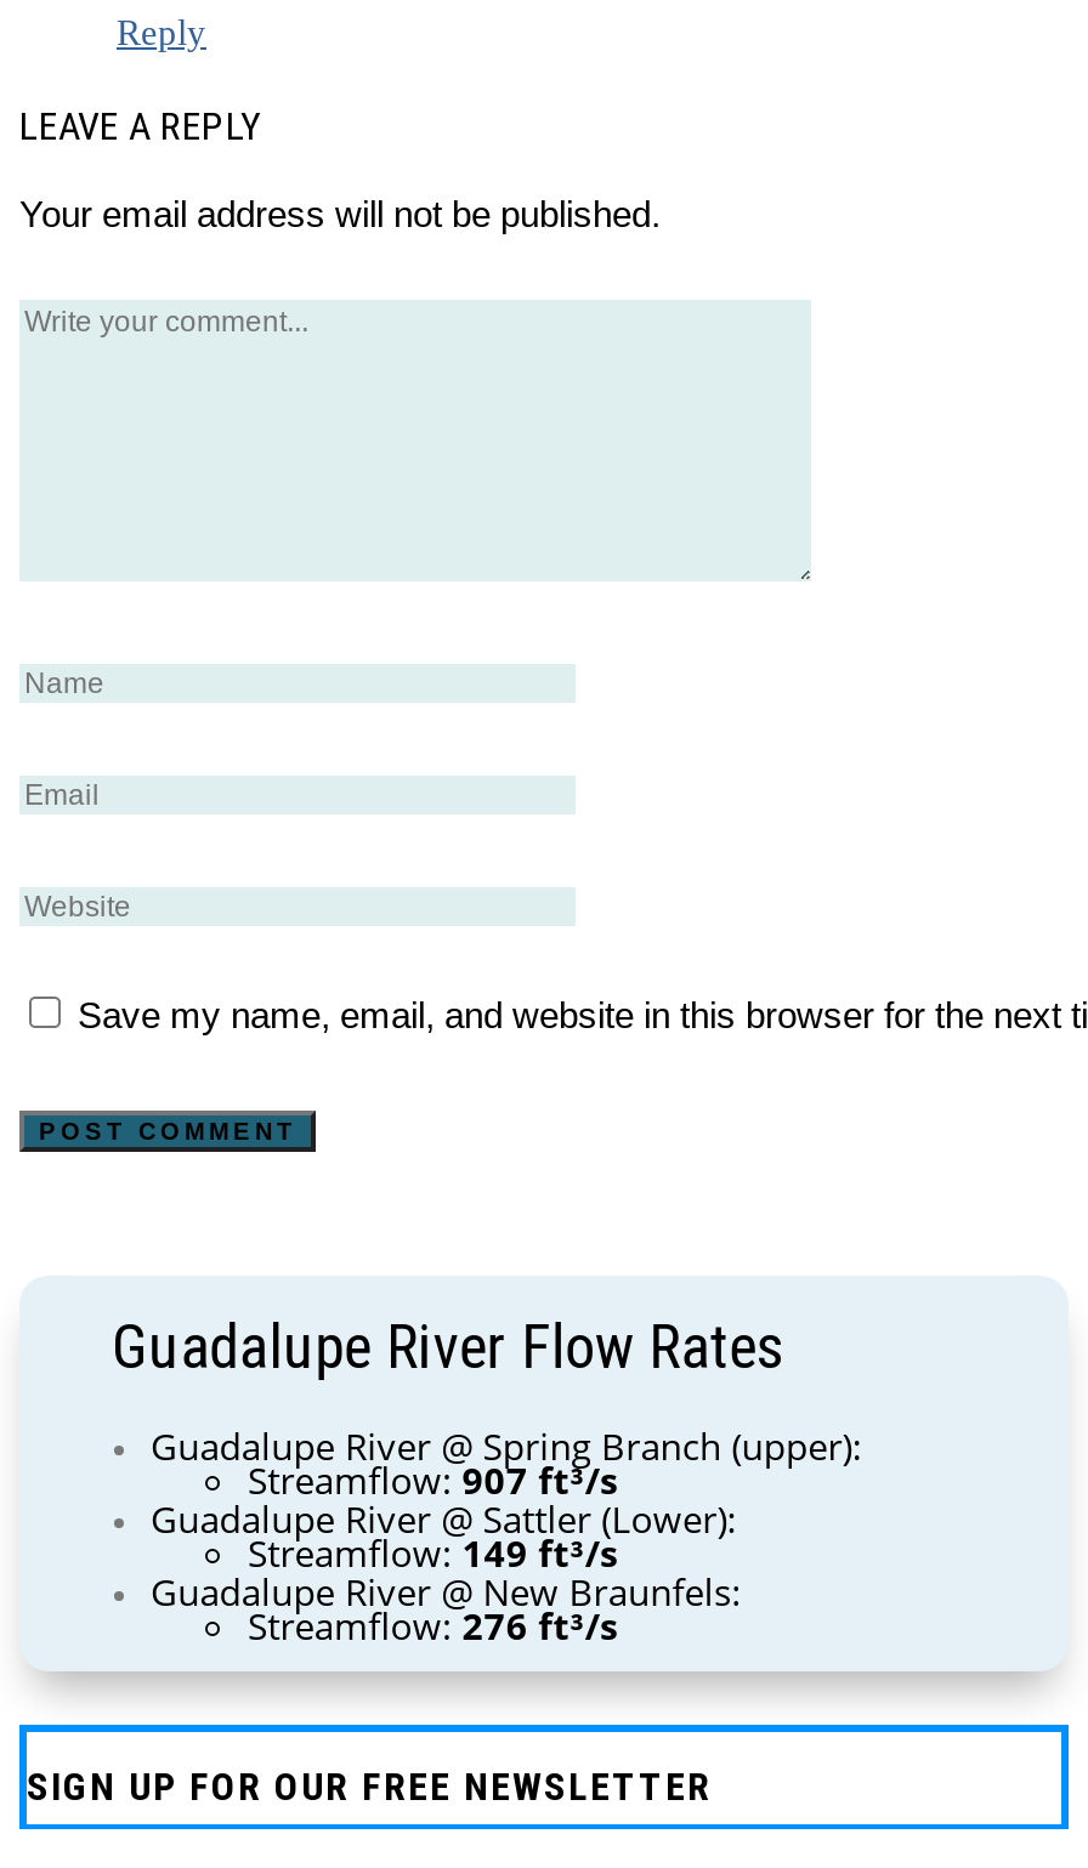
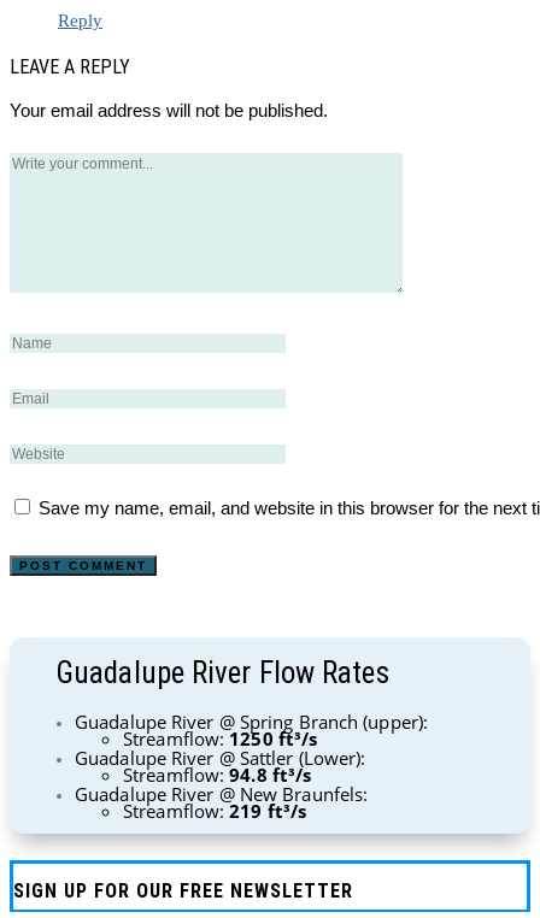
[248,1455,617,1504] Streamflow:907 ft³/s -> [123,726,317,750] Streamflow:1250 ft³/s
[248,1528,617,1576] Streamflow:149 ft³/s -> [123,762,311,787] Streamflow:94.8 ft³/s
[248,1601,617,1649] Streamflow:276 ft³/s -> [123,799,306,823] Streamflow:219 ft³/s

